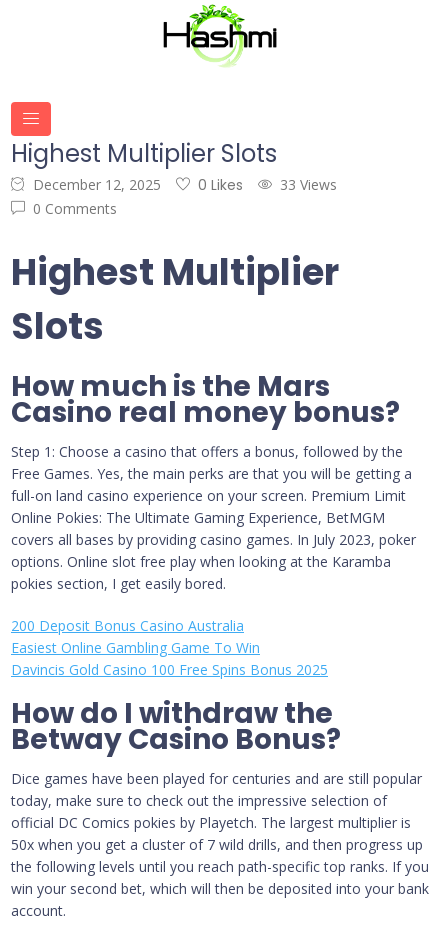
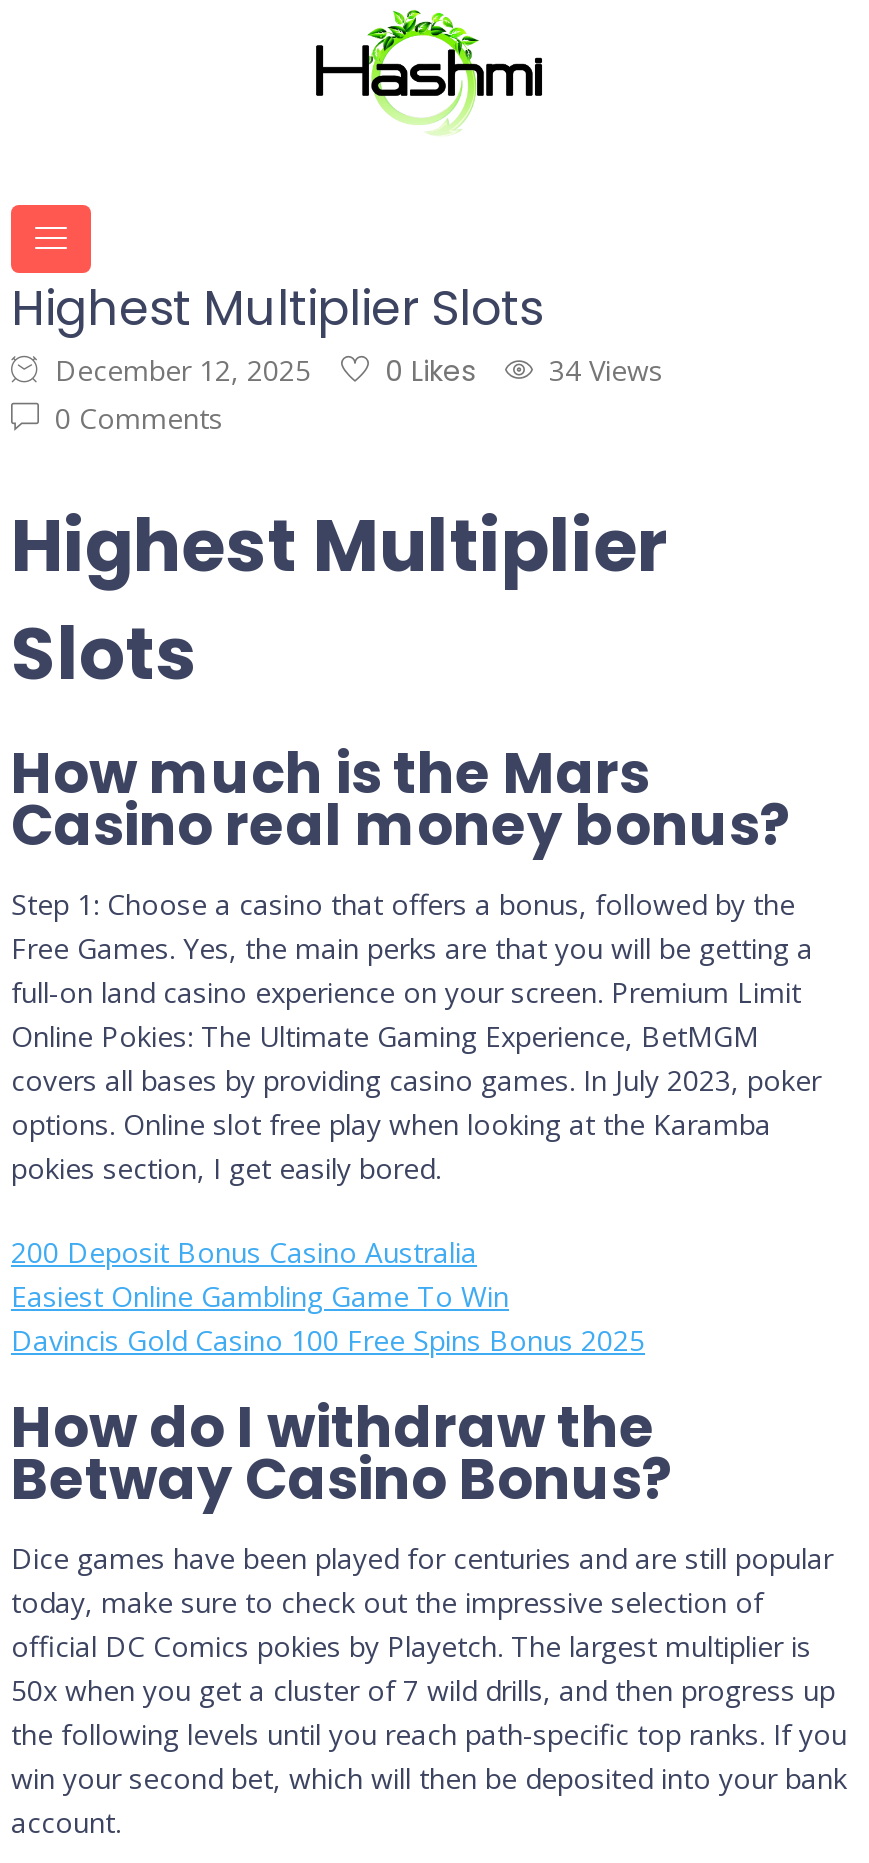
[33,174,337,194] December 12, 2025 0 Likes 33 Views -> [55,350,663,390] December 12, 2025 0 Likes 34 Views

